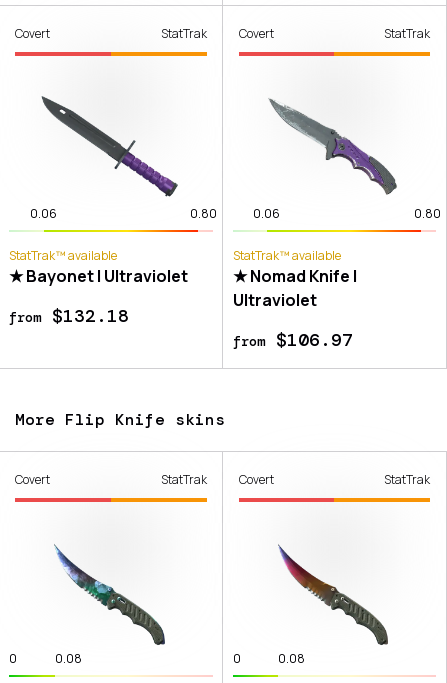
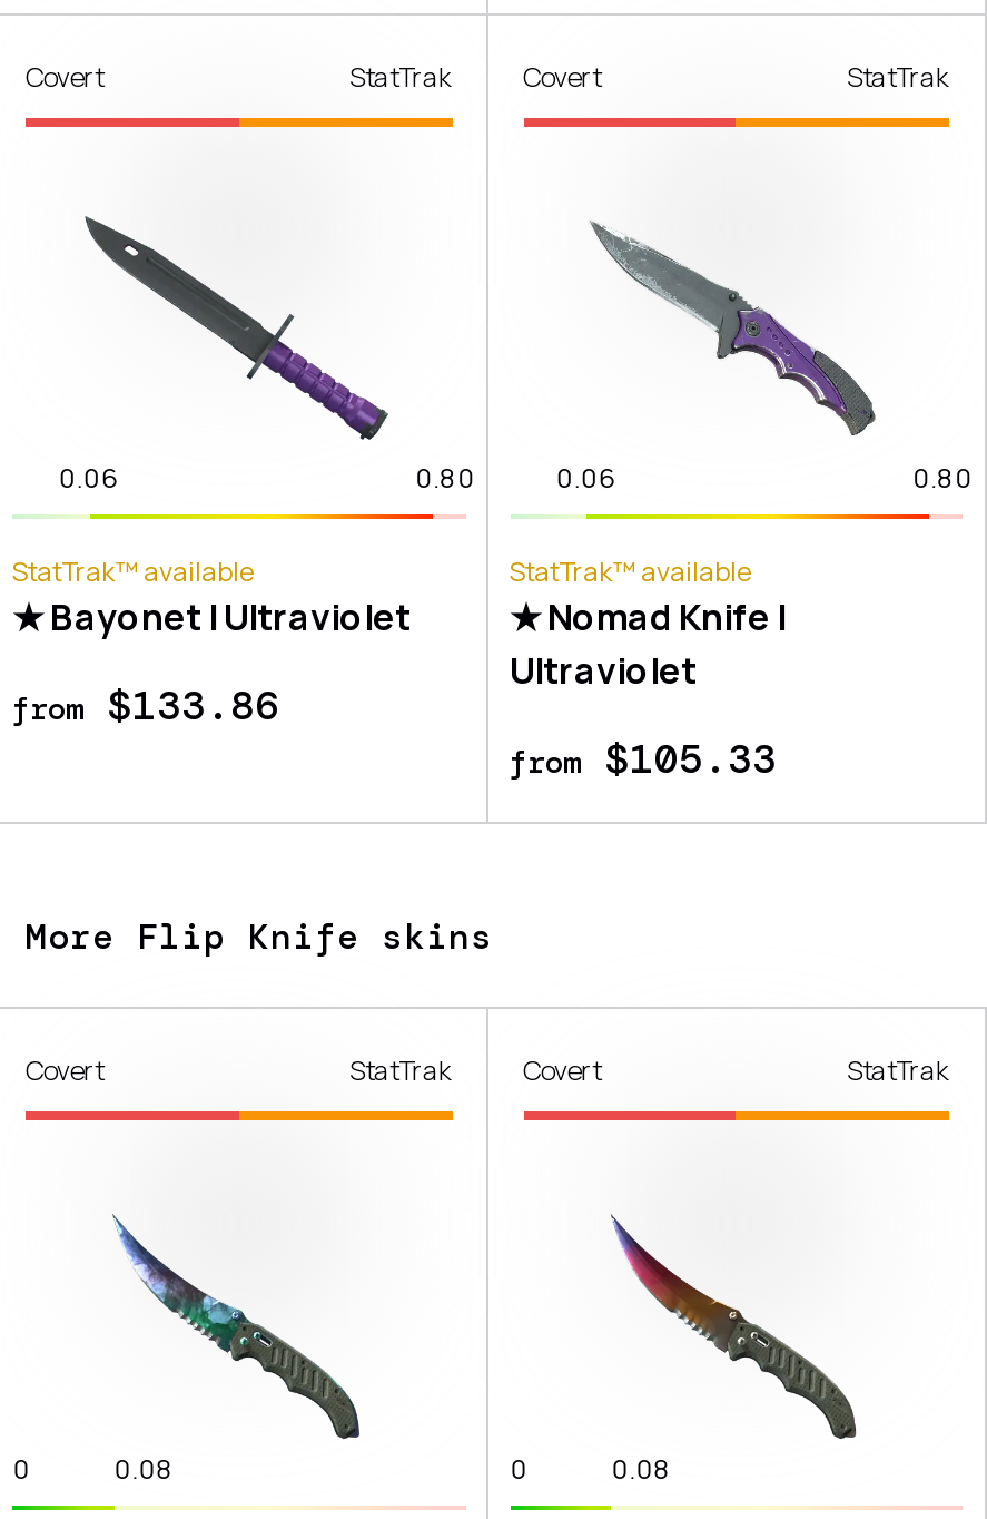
[9,304,129,328] from $132.18 -> [12,678,279,732] from $133.86
[232,328,352,352] from $106.97 -> [510,732,777,785] from $105.33

